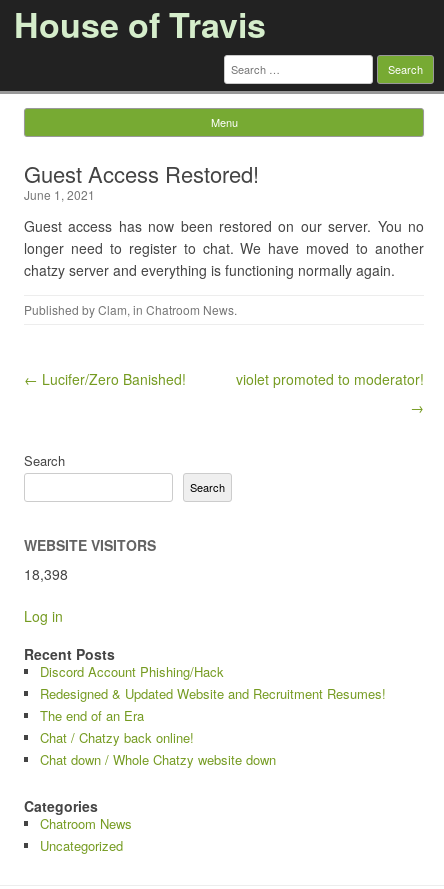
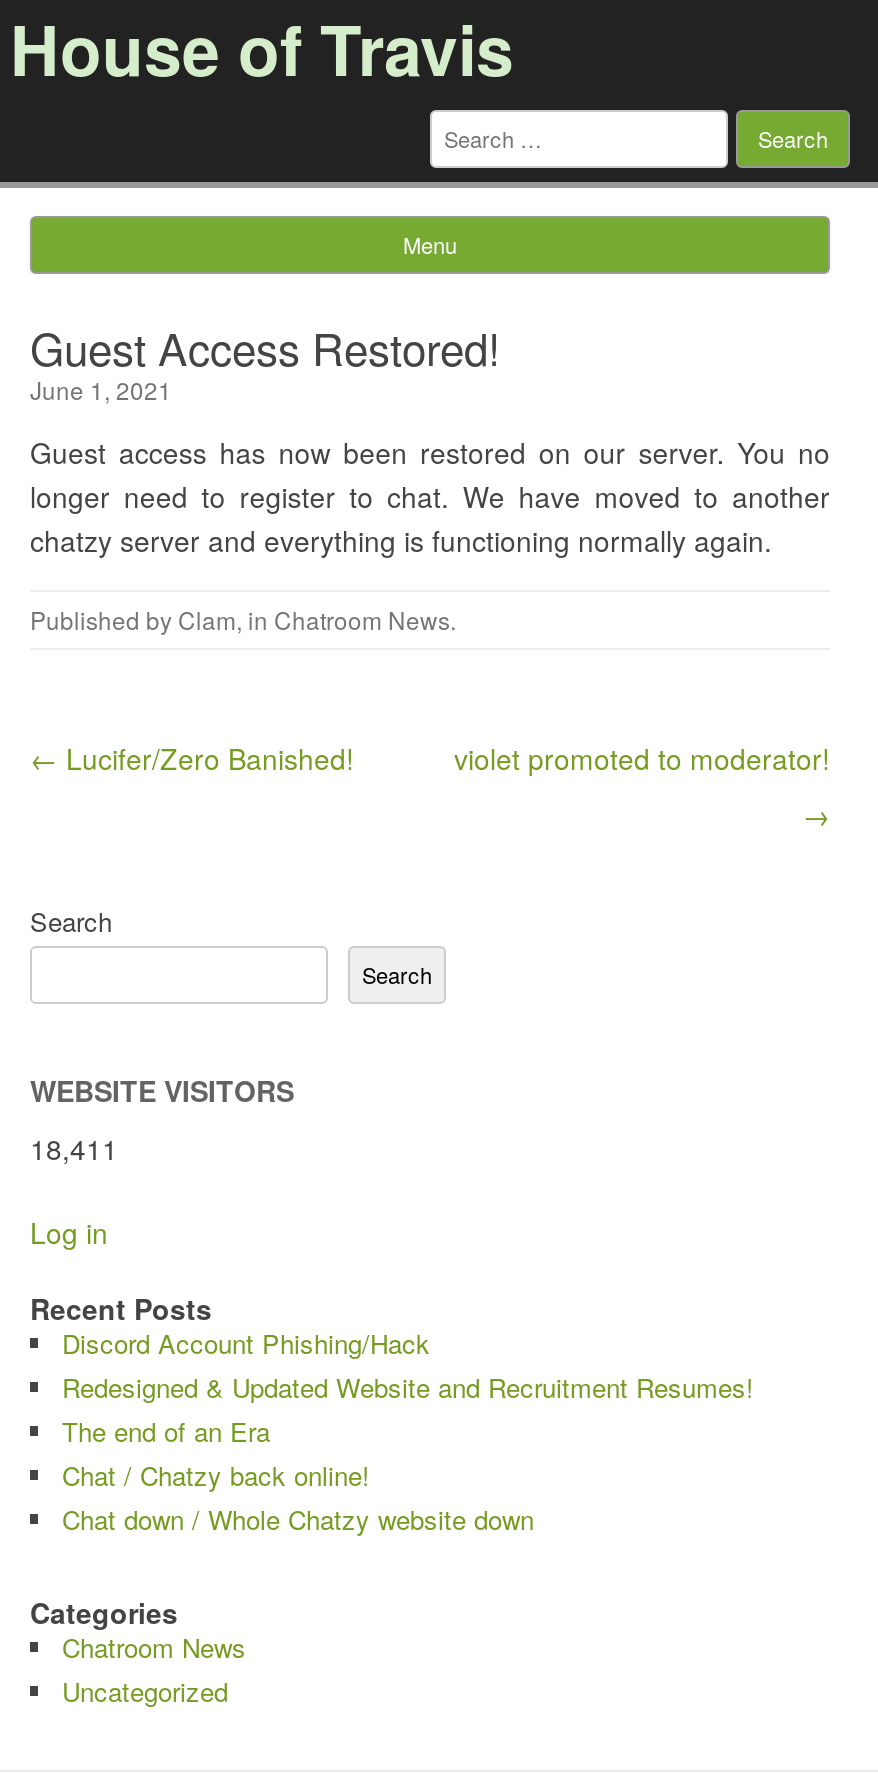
[24,564,68,584] 18,398 -> [30,1128,118,1168] 18,411

